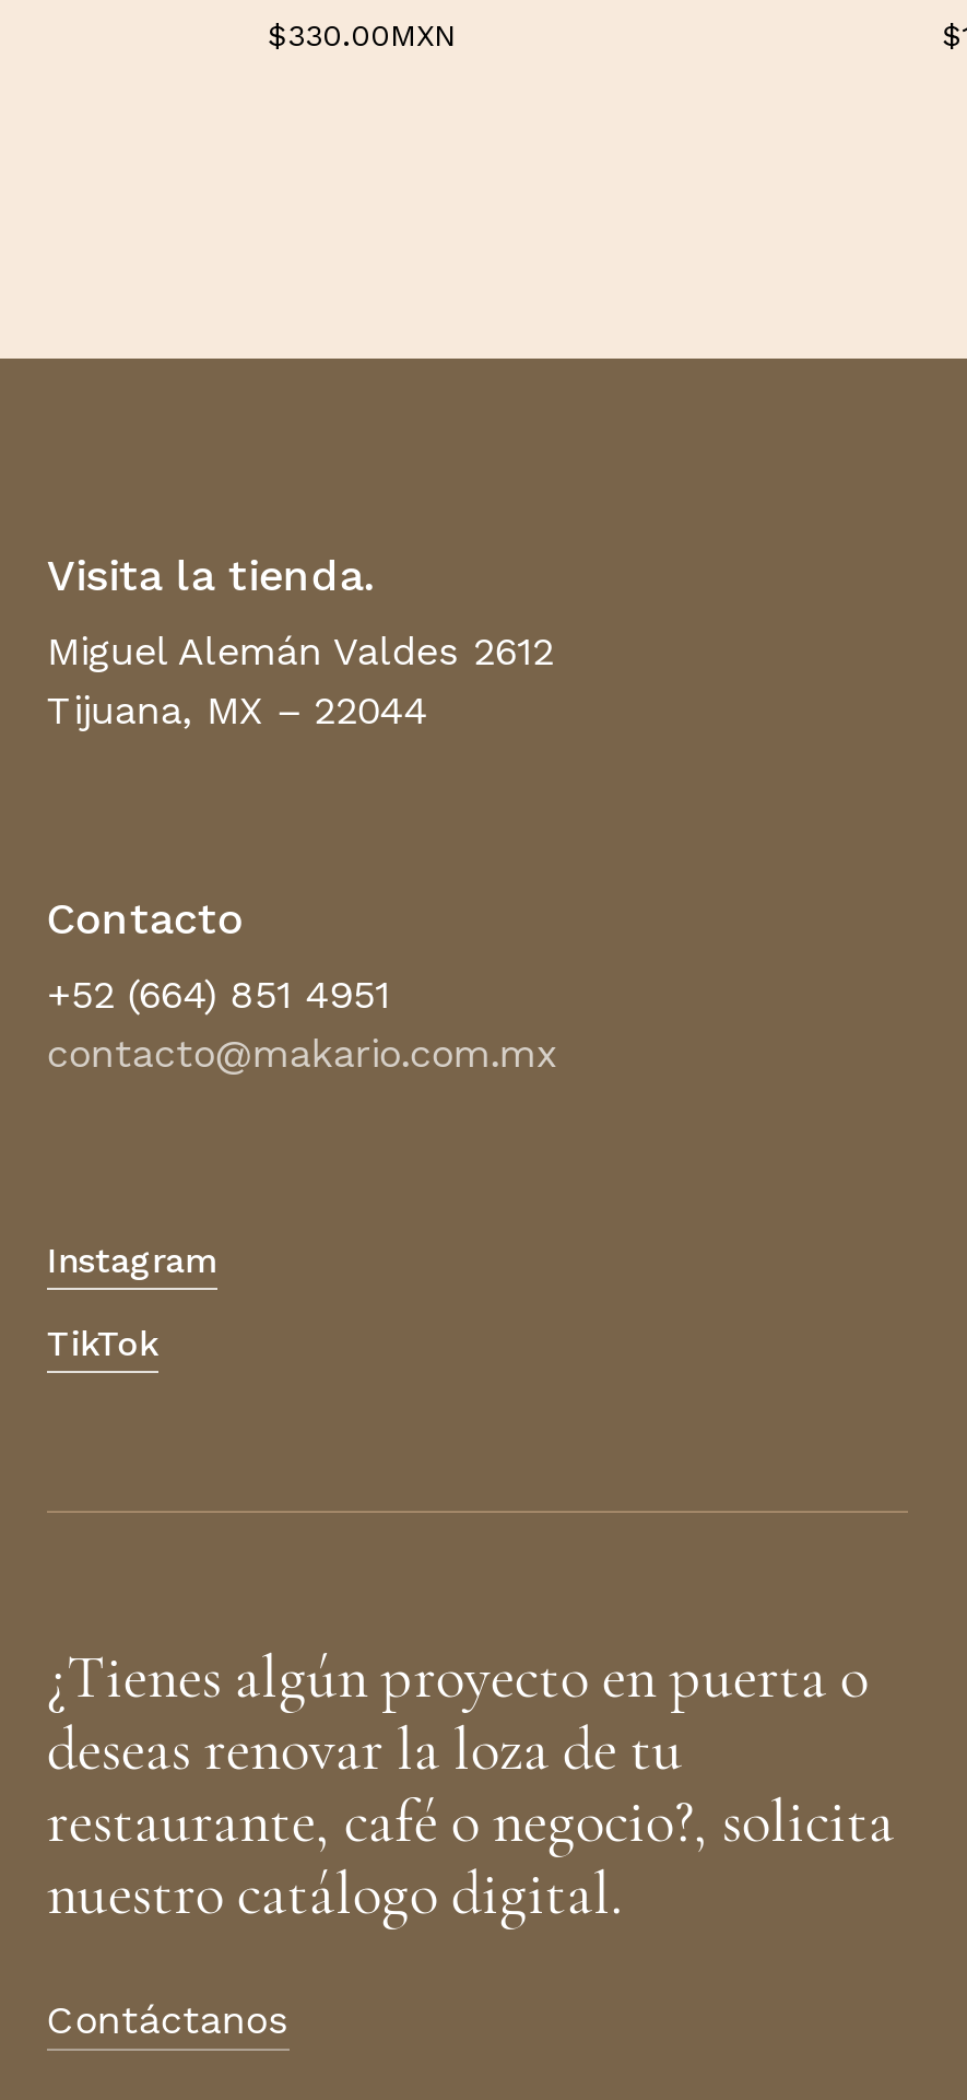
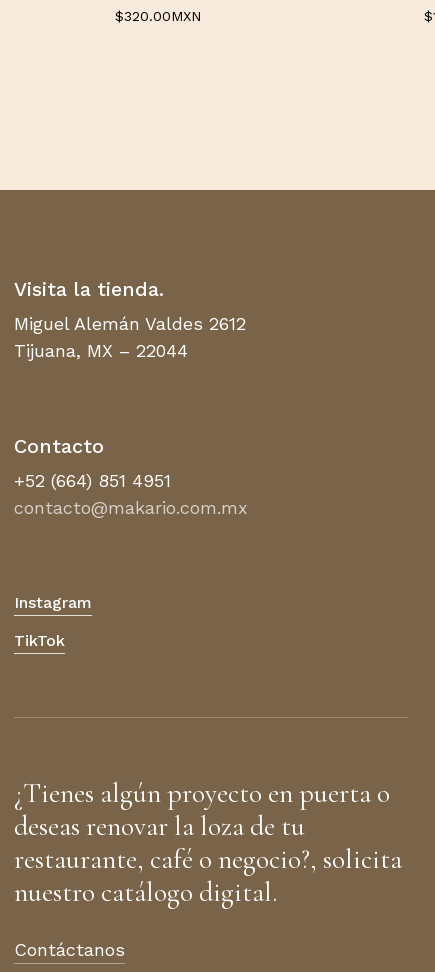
[268,17,456,52] $330.00MXN -> [115,8,201,24] $320.00MXN

